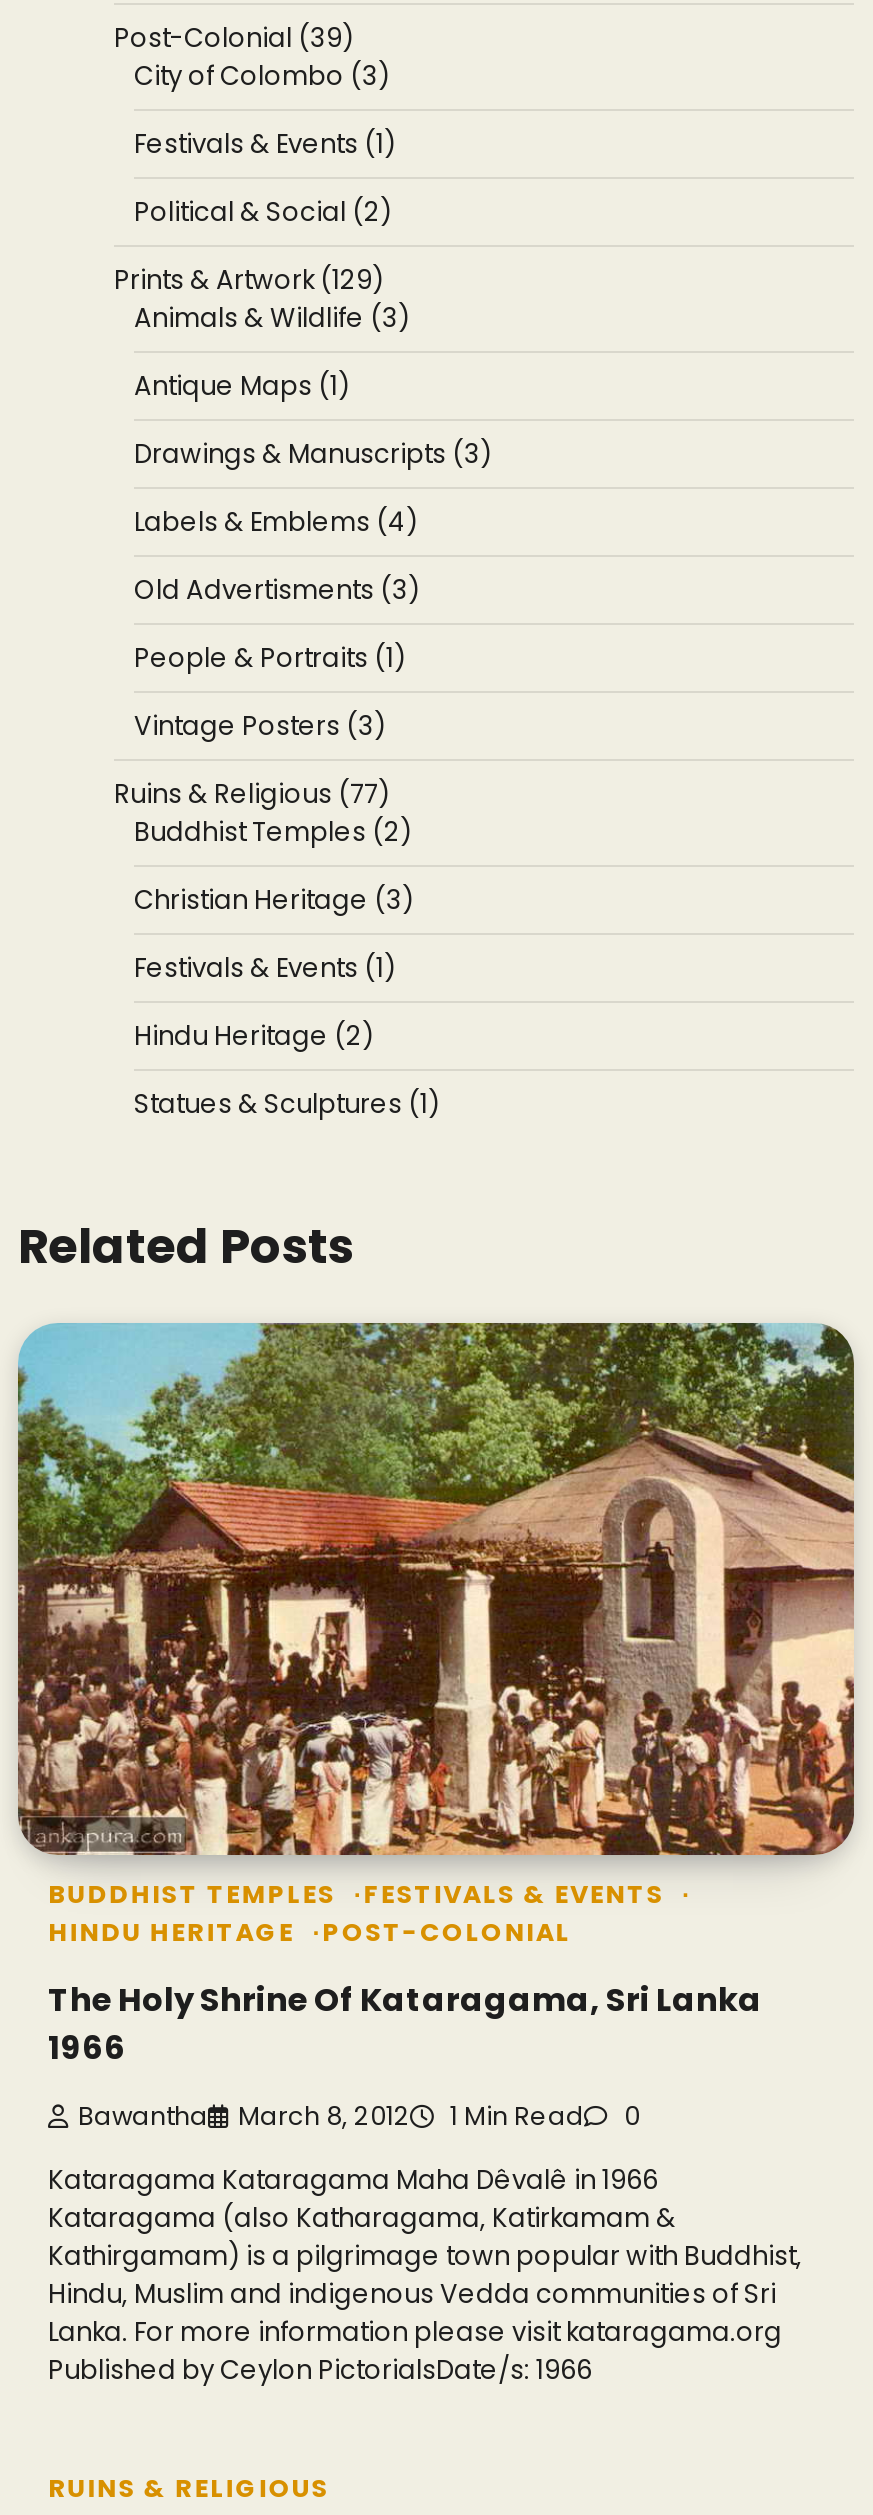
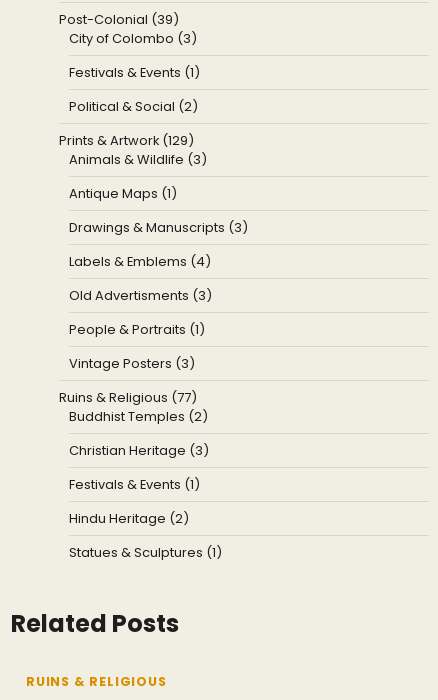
[14,1321,858,2390] [image] | BUDDHIST TEMPLES | FESTIVALS & EVENTS | HINDU HERITAGE | POST-COLONIAL | The Holy Shrine Of Kataragama, Sri Lanka | 1966 | Bawantha | March 8, 2012 | 1 Min Read | 0 | Kataragama Kataragama Maha Dêvalê in 1966 | Kataragama (also Katharagama, Katirkamam & | Kathirgamam) is a pilgrimage town popular with Buddhist, | Hindu, Muslim and indigenous Vedda communities of Sri | Lanka. For more information please visit kataragama.org | Published by Ceylon PictorialsDate/s: 1966 -> none

